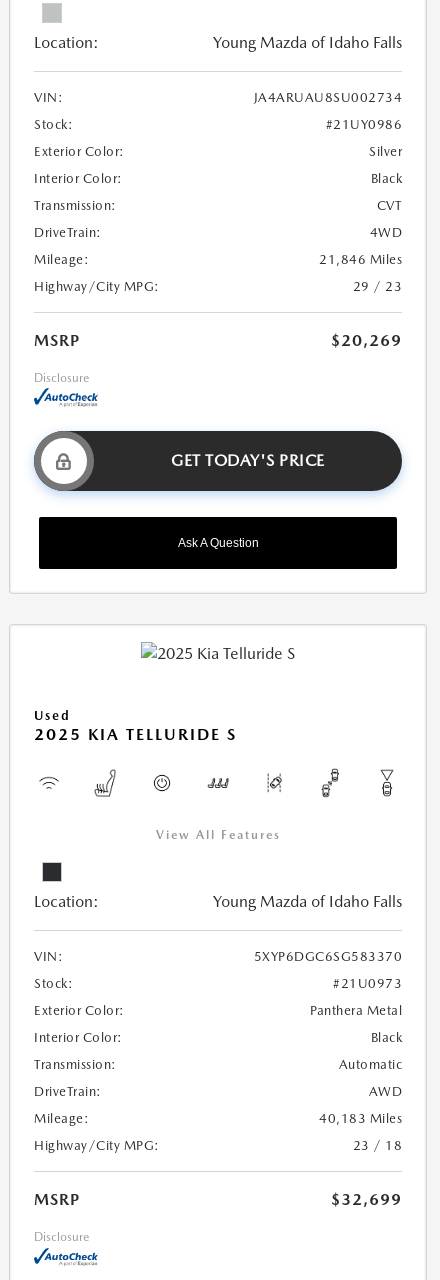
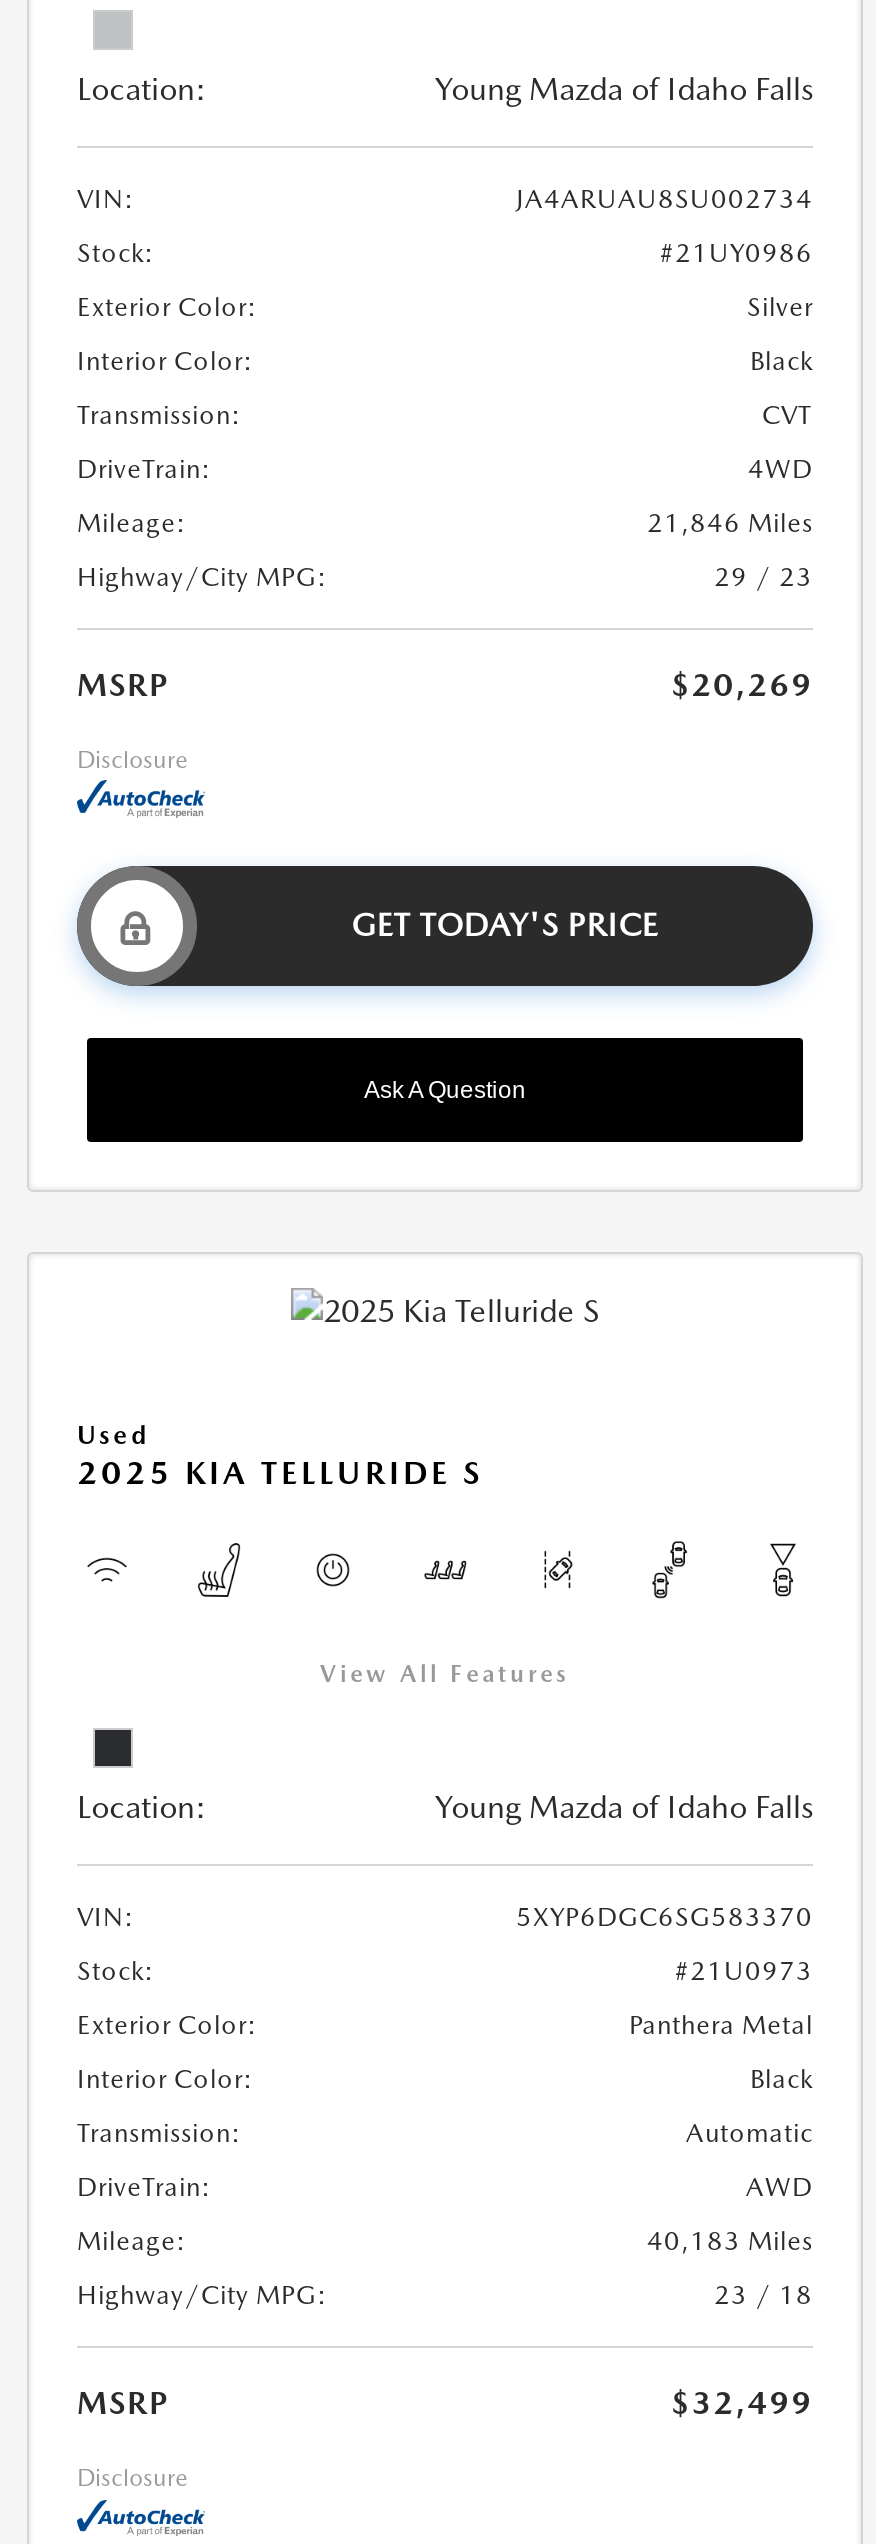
[331,1190,402,1209] $32,699 -> [671,2384,813,2422] $32,499

